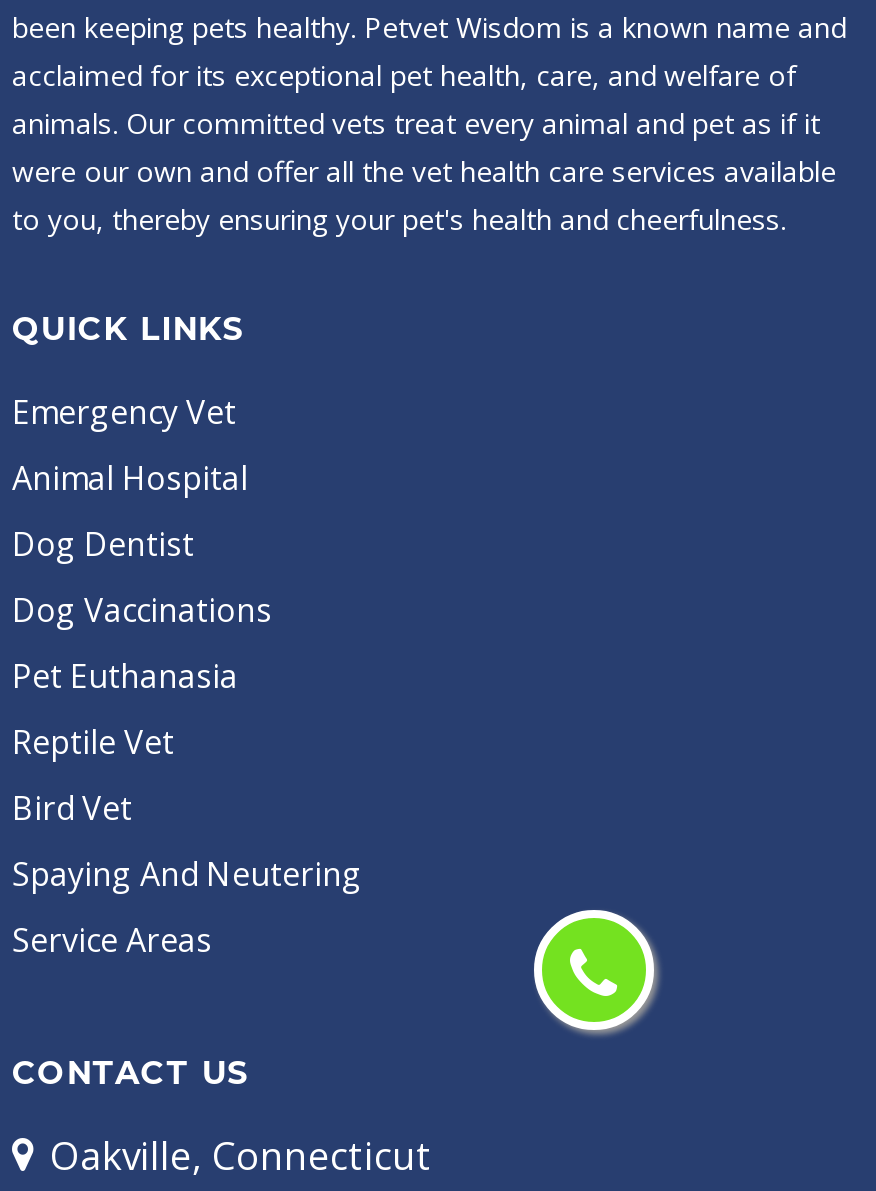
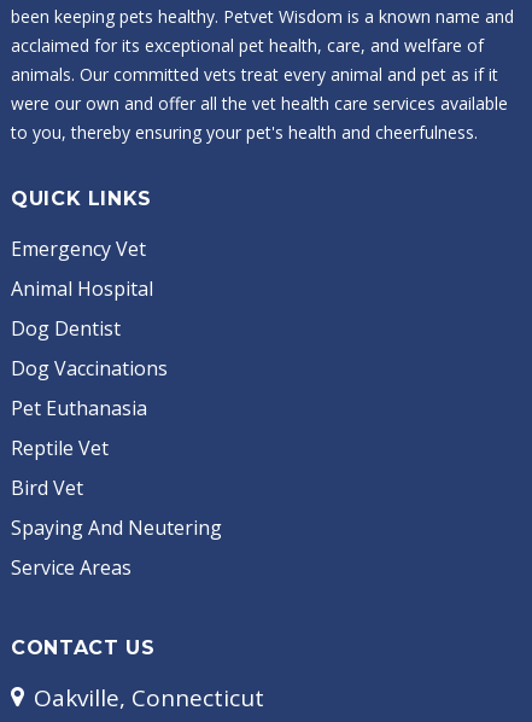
[532,908,662,1038] [image] -> none

